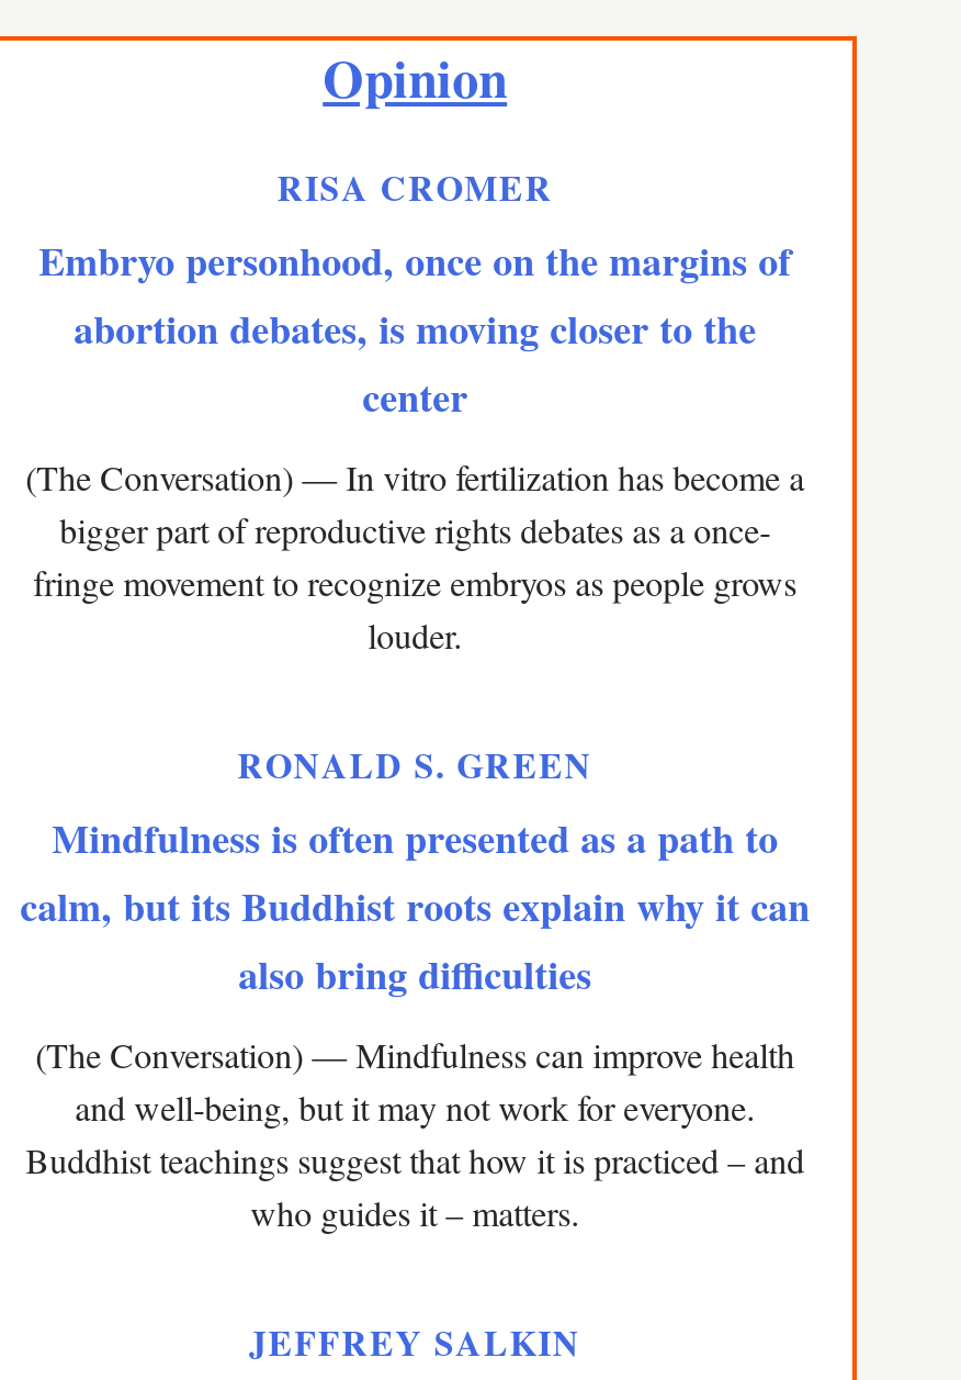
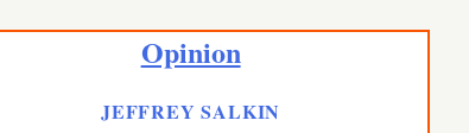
[20,162,810,1236] RISA CROMER | Embryo personhood, once on the margins of | abortion debates, is moving closer to the | center | (The Conversation) — In vitro fertilization has become a | bigger part of reproductive rights debates as a once- | fringe movement to recognize embryos as people grows | louder. | RONALD S. GREEN | Mindfulness is often presented as a path to | calm, but its Buddhist roots explain why it can | also bring difficulties | (The Conversation) — Mindfulness can improve health | and well-being, but it may not work for everyone. | Buddhist teachings suggest that how it is practiced – and | who guides it – matters. -> none

